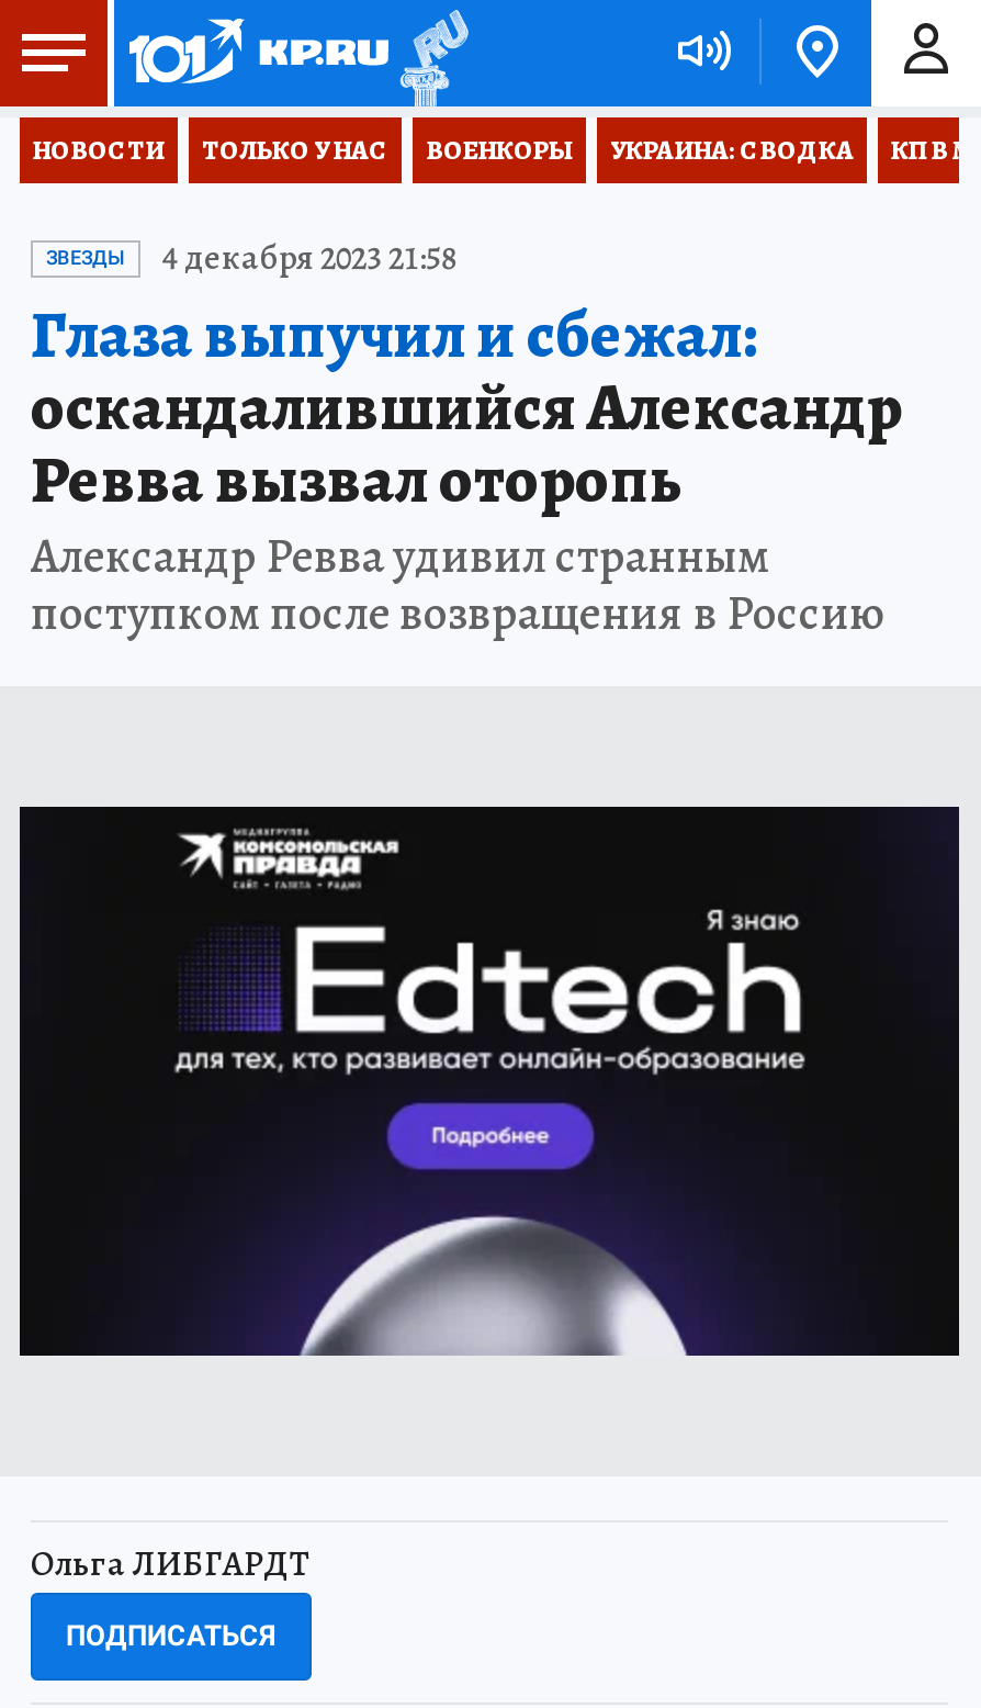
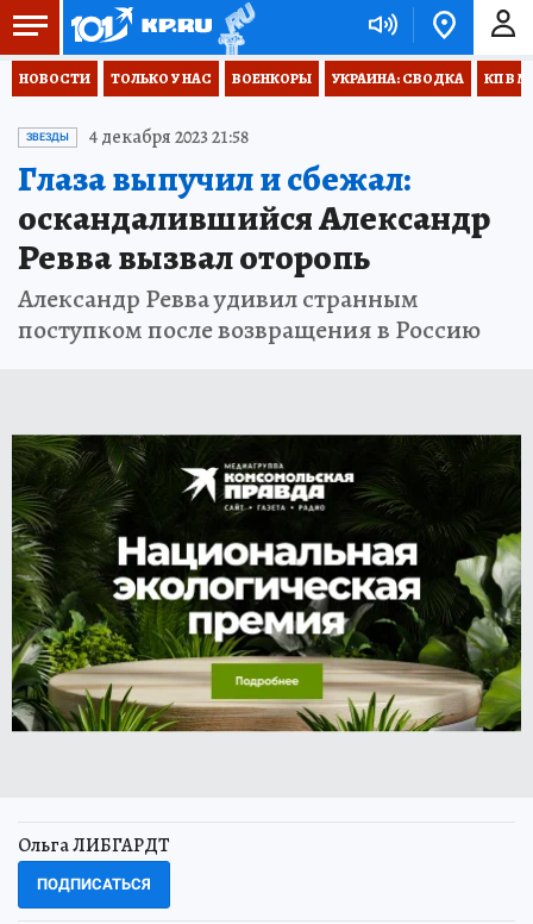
[18,807,961,1358] [image] -> [11,435,522,732] [image]

